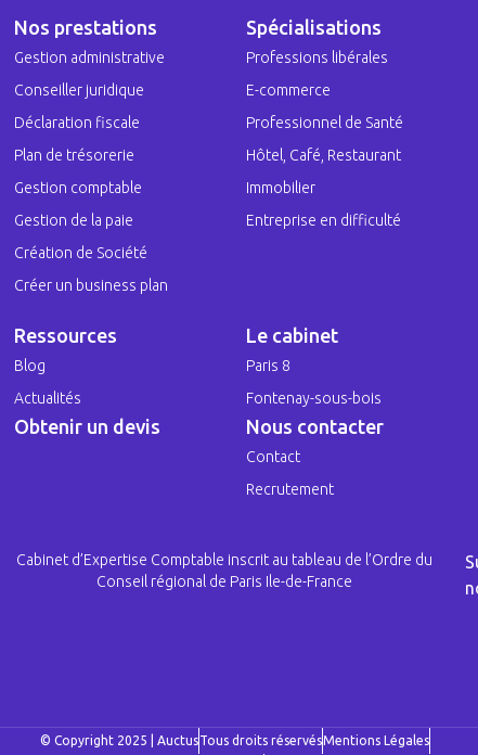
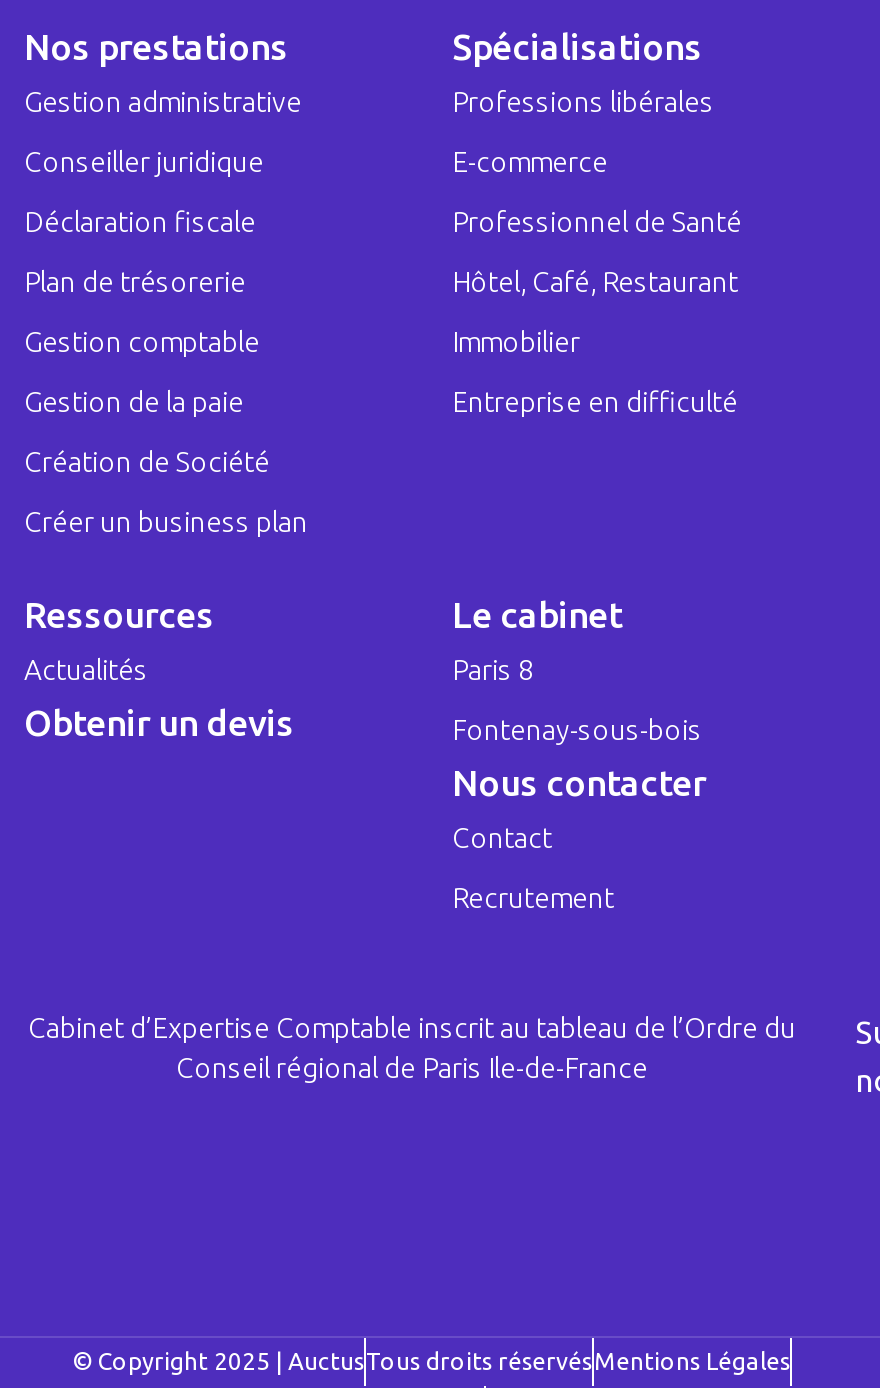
[14,357,46,374] Blog -> none
moved [14,390,160,437] -> [24,654,294,742]: Actualités | Obtenir un devis

